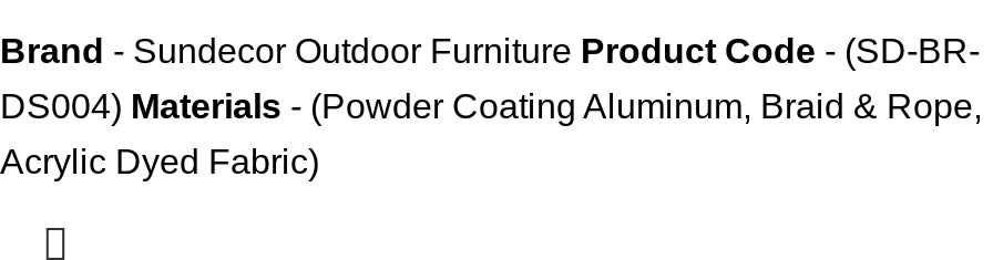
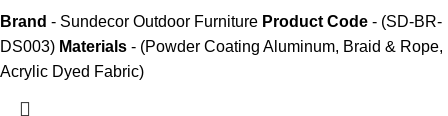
[0,88,982,126] DS004) Materials - (Powder Coating Aluminum, Braid & Rope, -> [0,38,443,55] DS003) Materials - (Powder Coating Aluminum, Braid & Rope,

